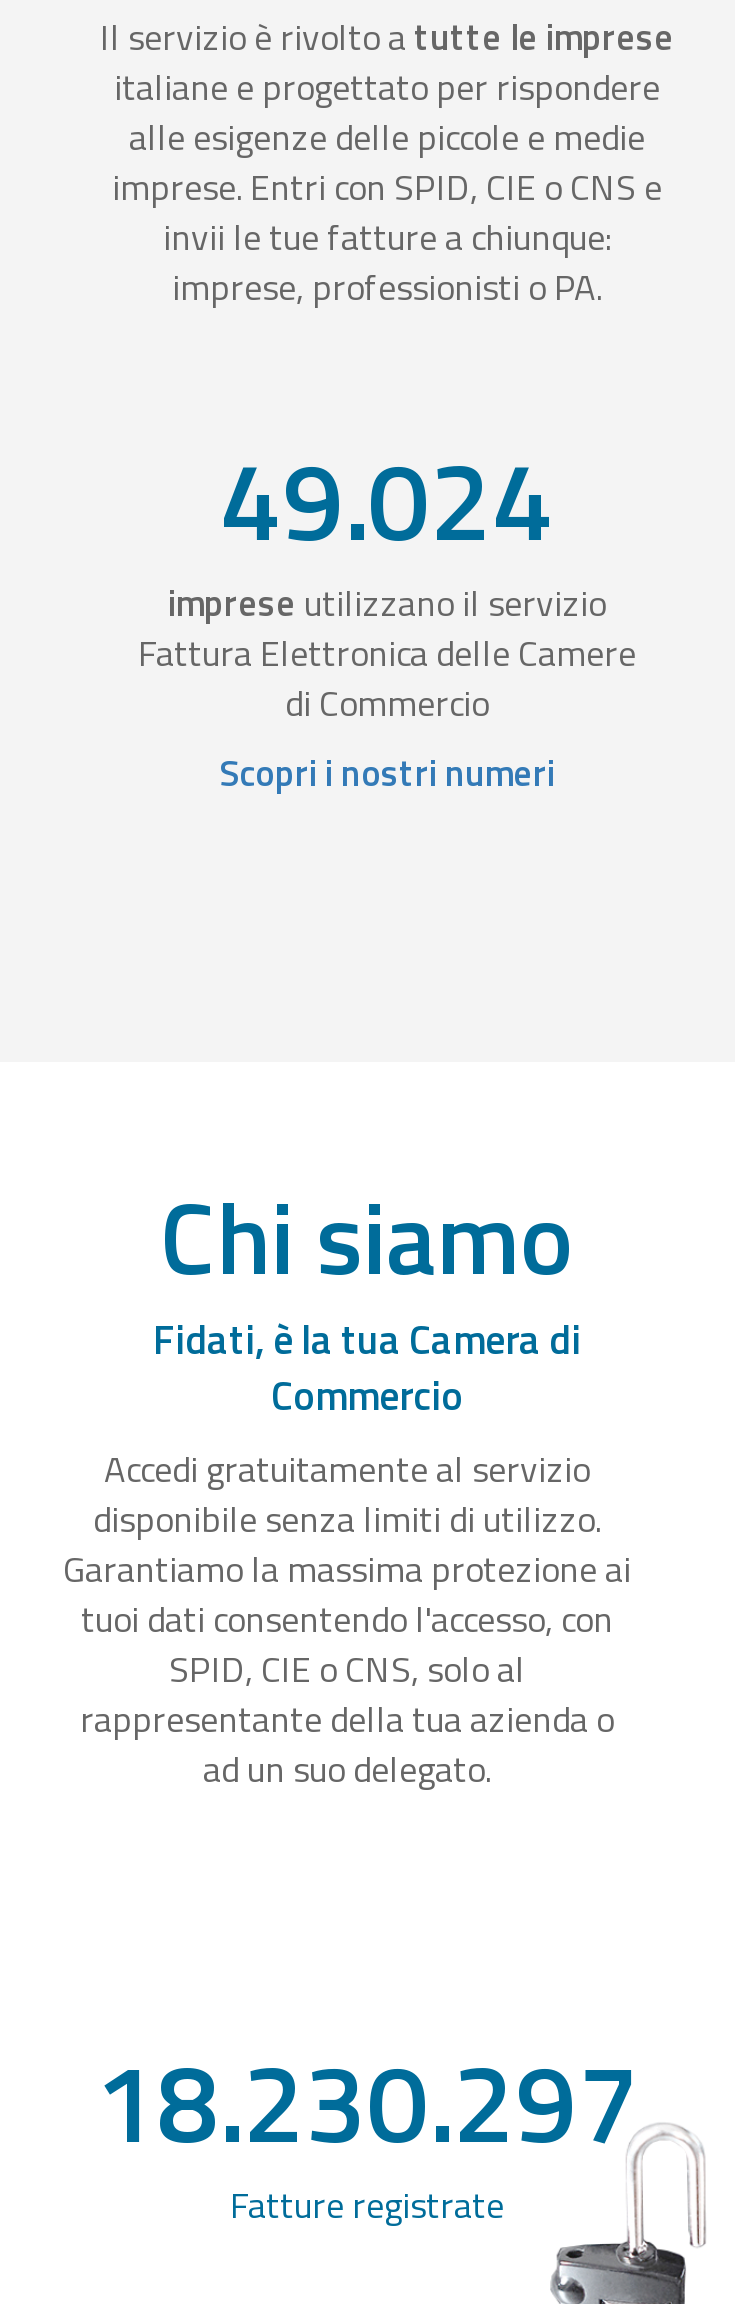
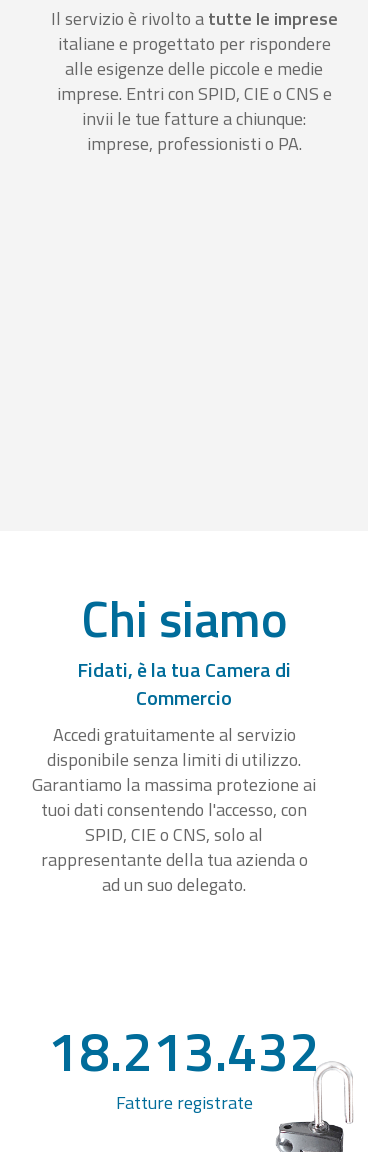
[138,416,636,800] 49.024 | imprese utilizzano il servizio | Fattura Elettronica delle Camere | di Commercio | Scopri i nostri numeri -> none
[95,2018,639,2184] 18.230.297 -> [48,1009,320,1092] 18.213.432

